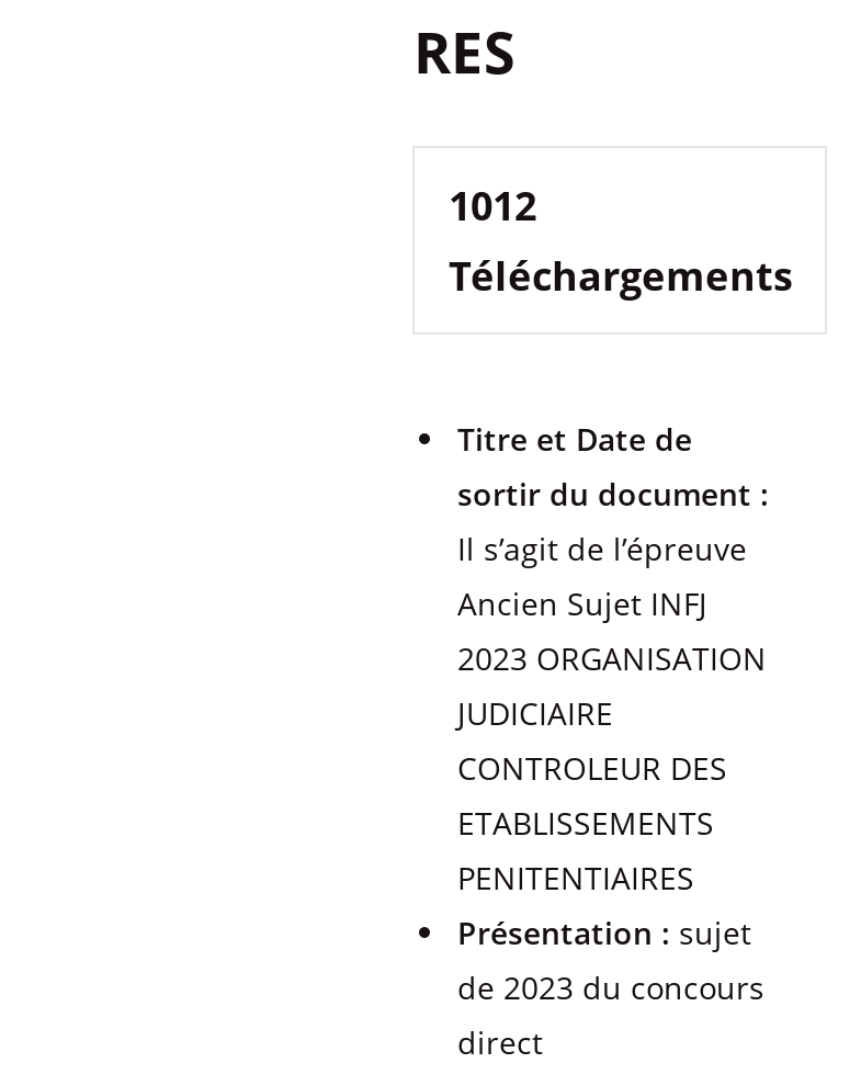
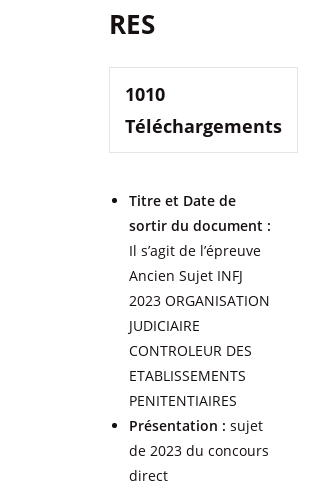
[449,179,536,231] 1012 -> [125,82,165,106] 1010

